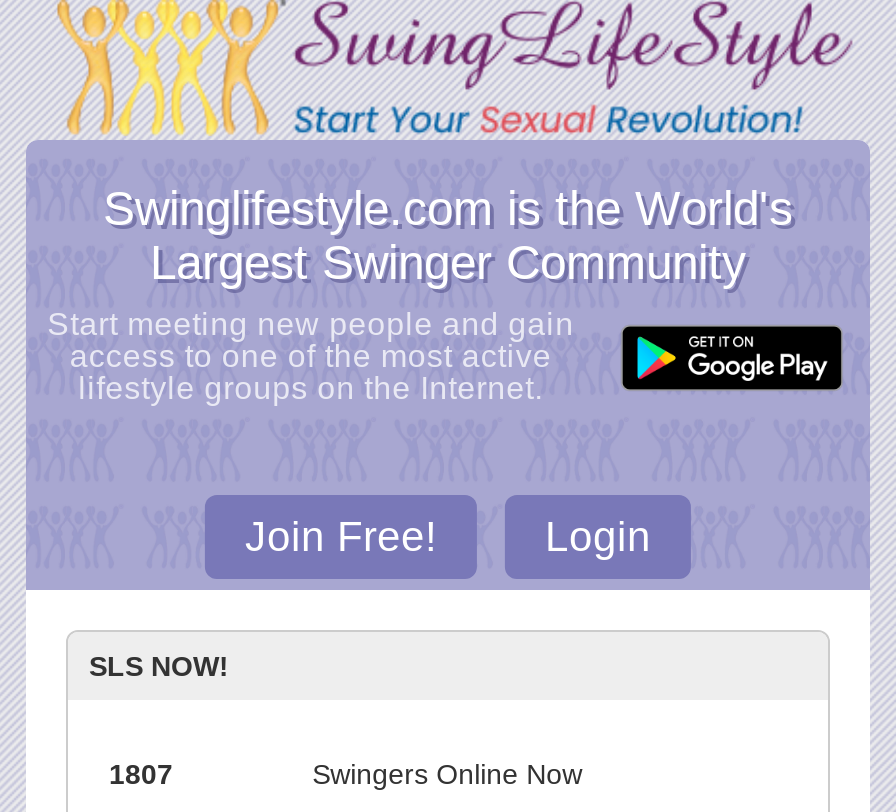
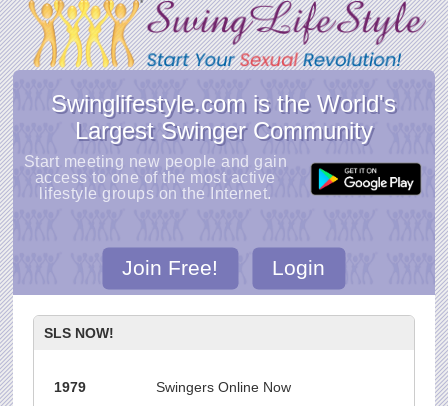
[109,757,173,789] 1807 -> [54,379,86,395] 1979

